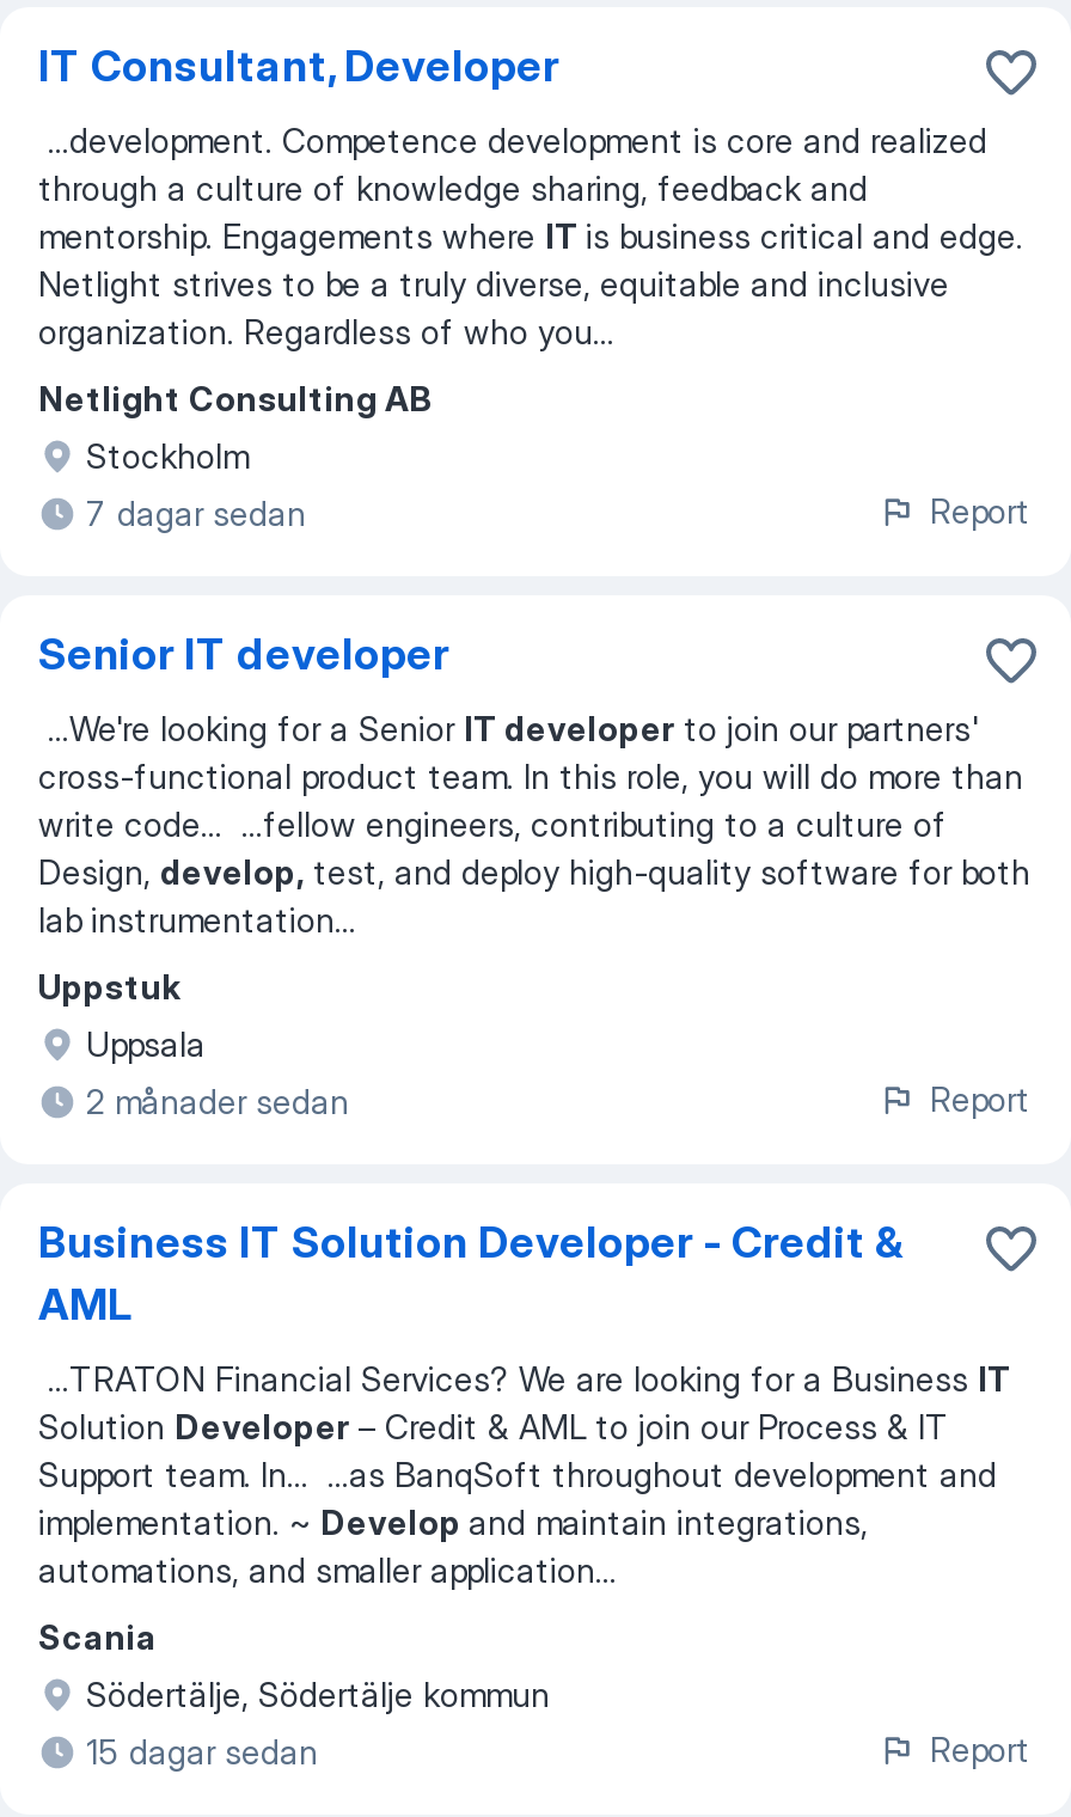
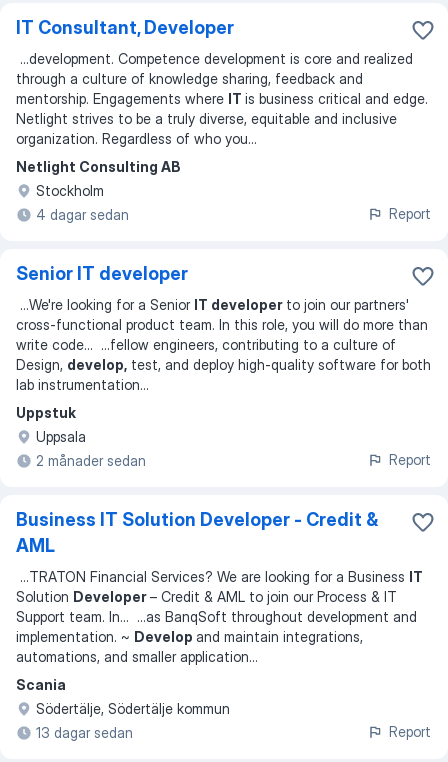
[86,493,306,533] 7 dagar sedan -> [36,206,129,223] 4 dagar sedan
[86,1731,318,1772] 15 dagar sedan -> [36,724,133,741] 13 dagar sedan

